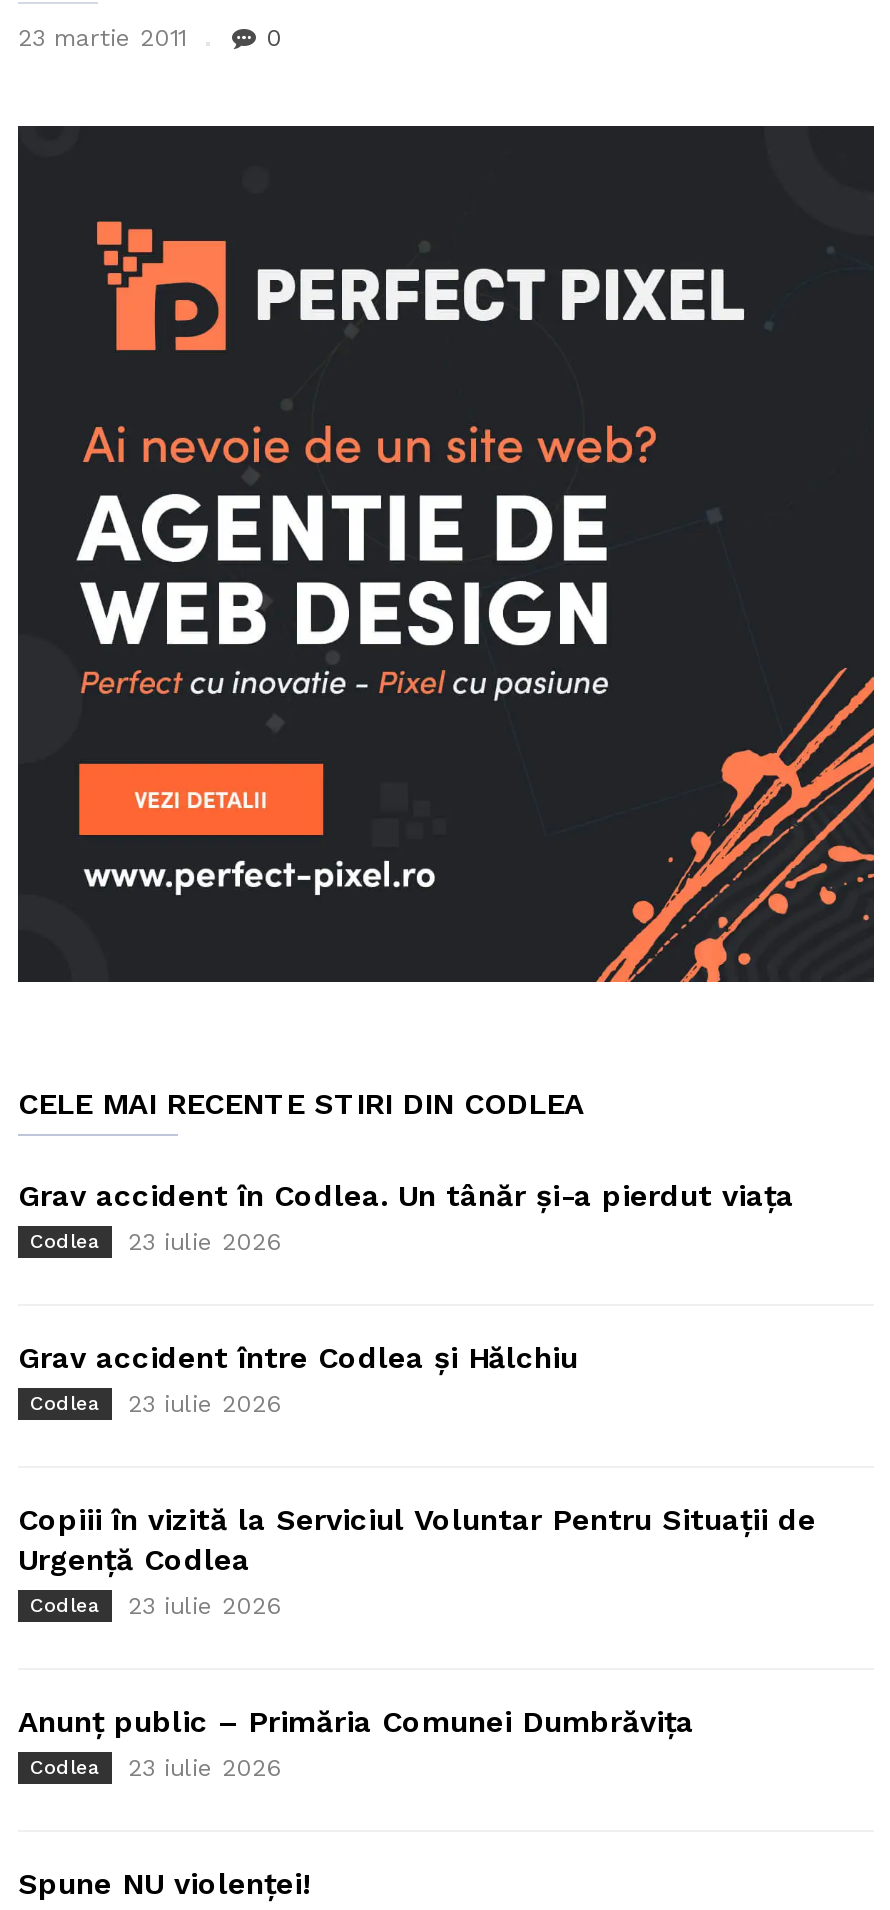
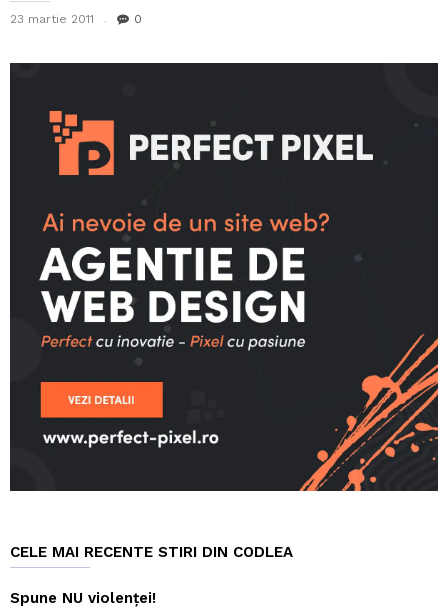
[18,1177,816,1781] Grav accident în Codlea. Un tânăr și-a pierdut viața | Codlea | 23 iulie 2026 | Grav accident între Codlea și Hălchiu | Codlea | 23 iulie 2026 | Copiii în vizită la Serviciul Voluntar Pentru Situații de | Urgență Codlea | Codlea | 23 iulie 2026 | Anunț public – Primăria Comunei Dumbrăvița | Codlea | 23 iulie 2026 -> none

